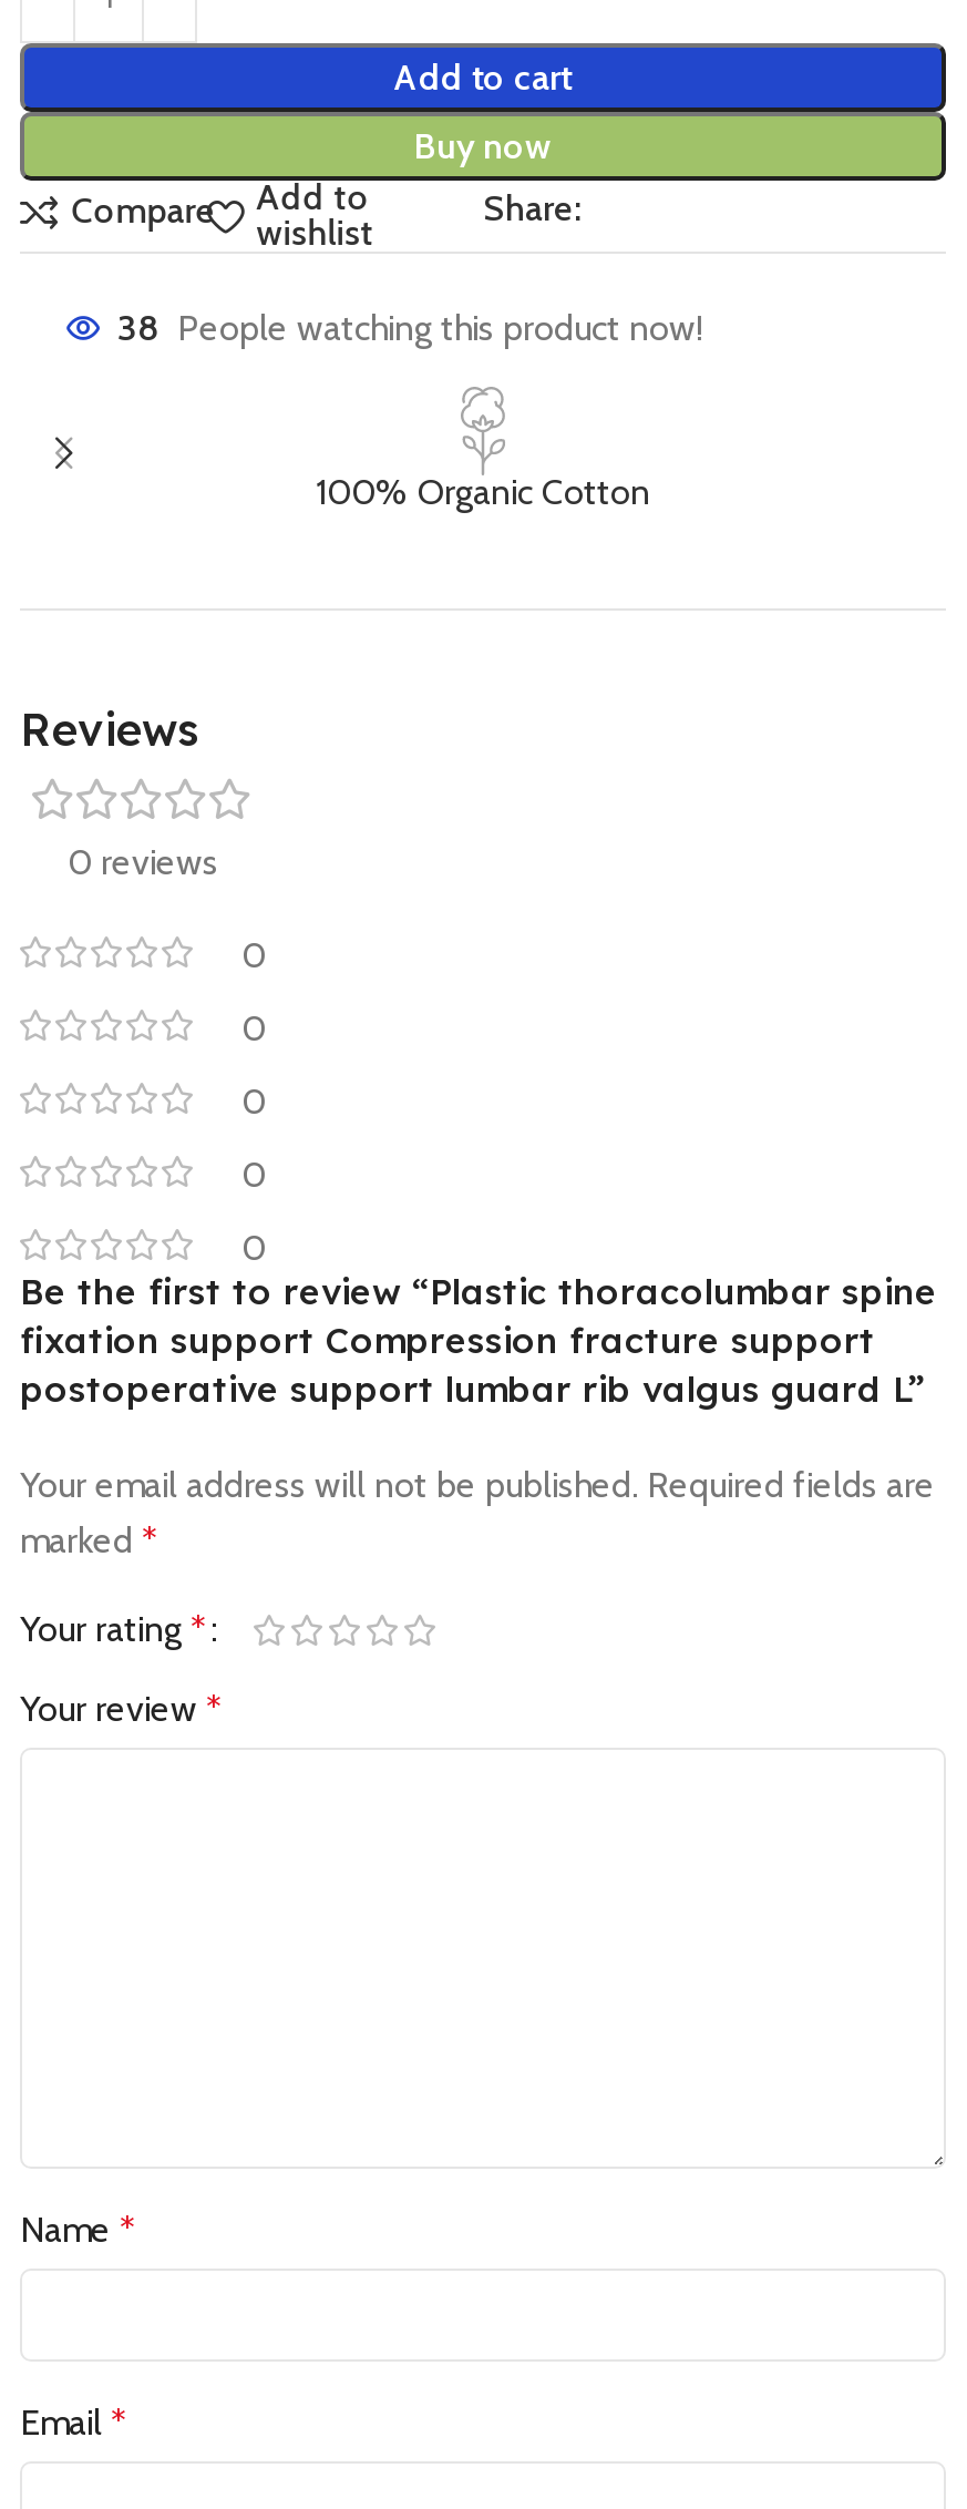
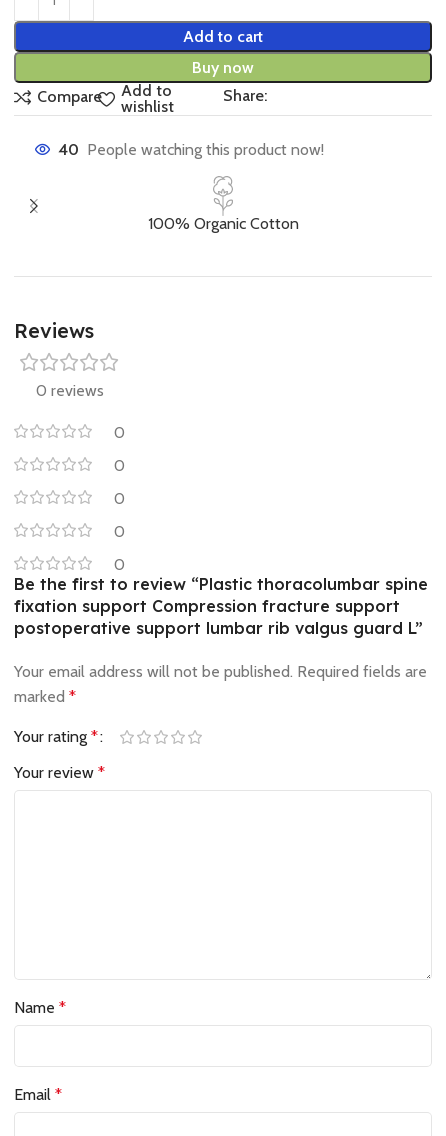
[117,308,702,350] 38 People watching this product now! -> [58,140,324,159] 40 People watching this product now!

